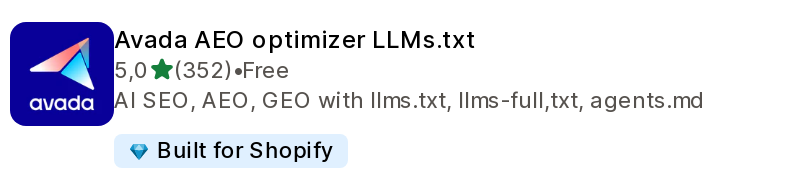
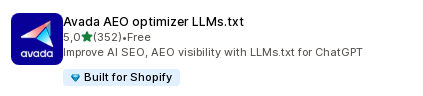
[114,86,704,114] AI SEO, AEO, GEO with llms.txt, llms-full,txt, agents.md -> [63,45,363,59] Improve AI SEO, AEO visibility with LLMs.txt for ChatGPT

